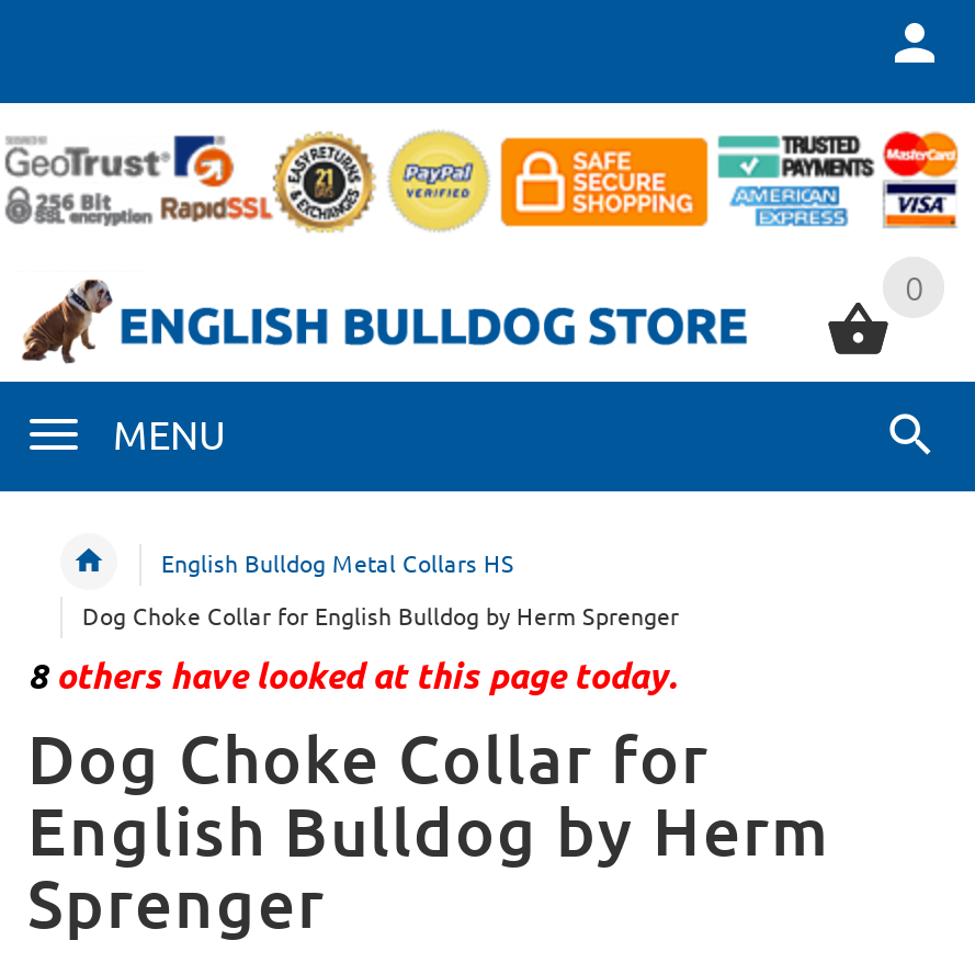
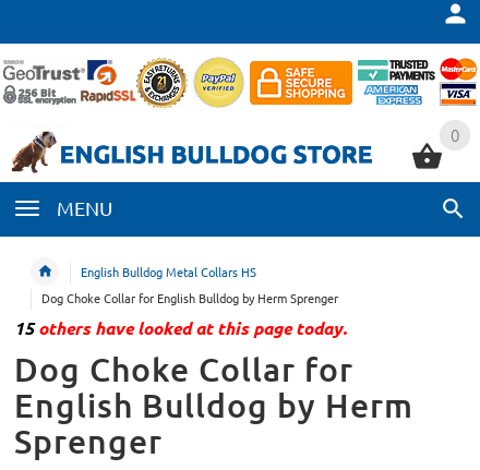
[27,651,677,697] 8 others have looked at this page today. -> [14,316,347,339] 15 others have looked at this page today.

